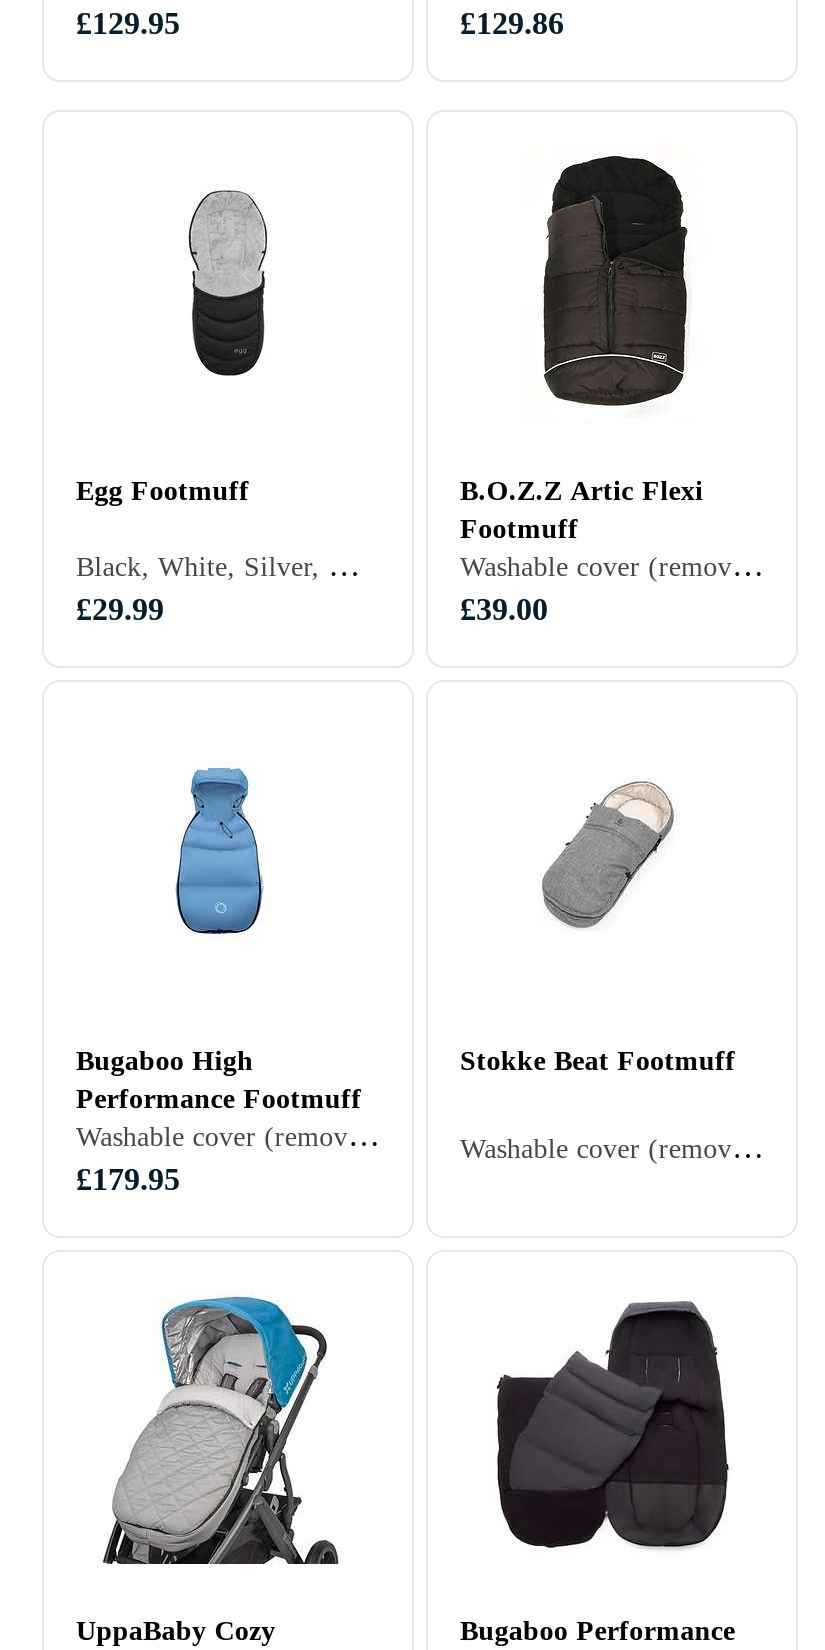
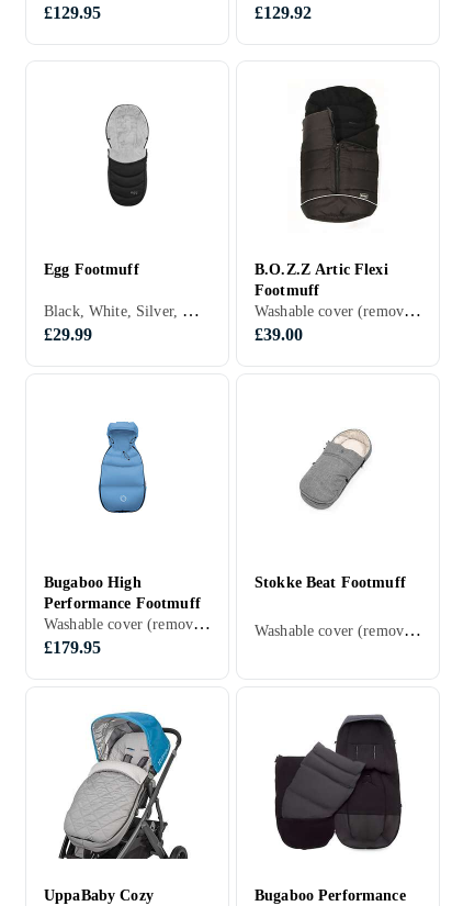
[460,6,564,40] £129.86 -> [255,3,312,22] £129.92

